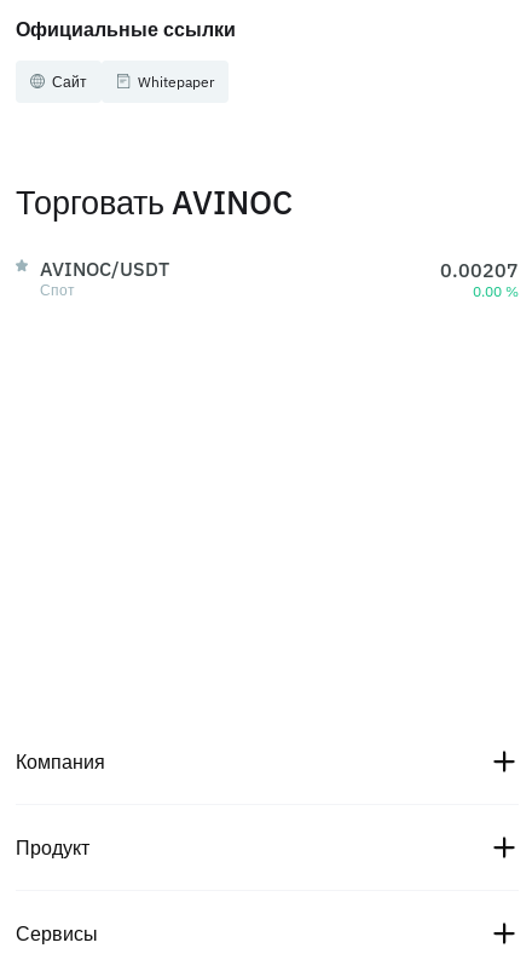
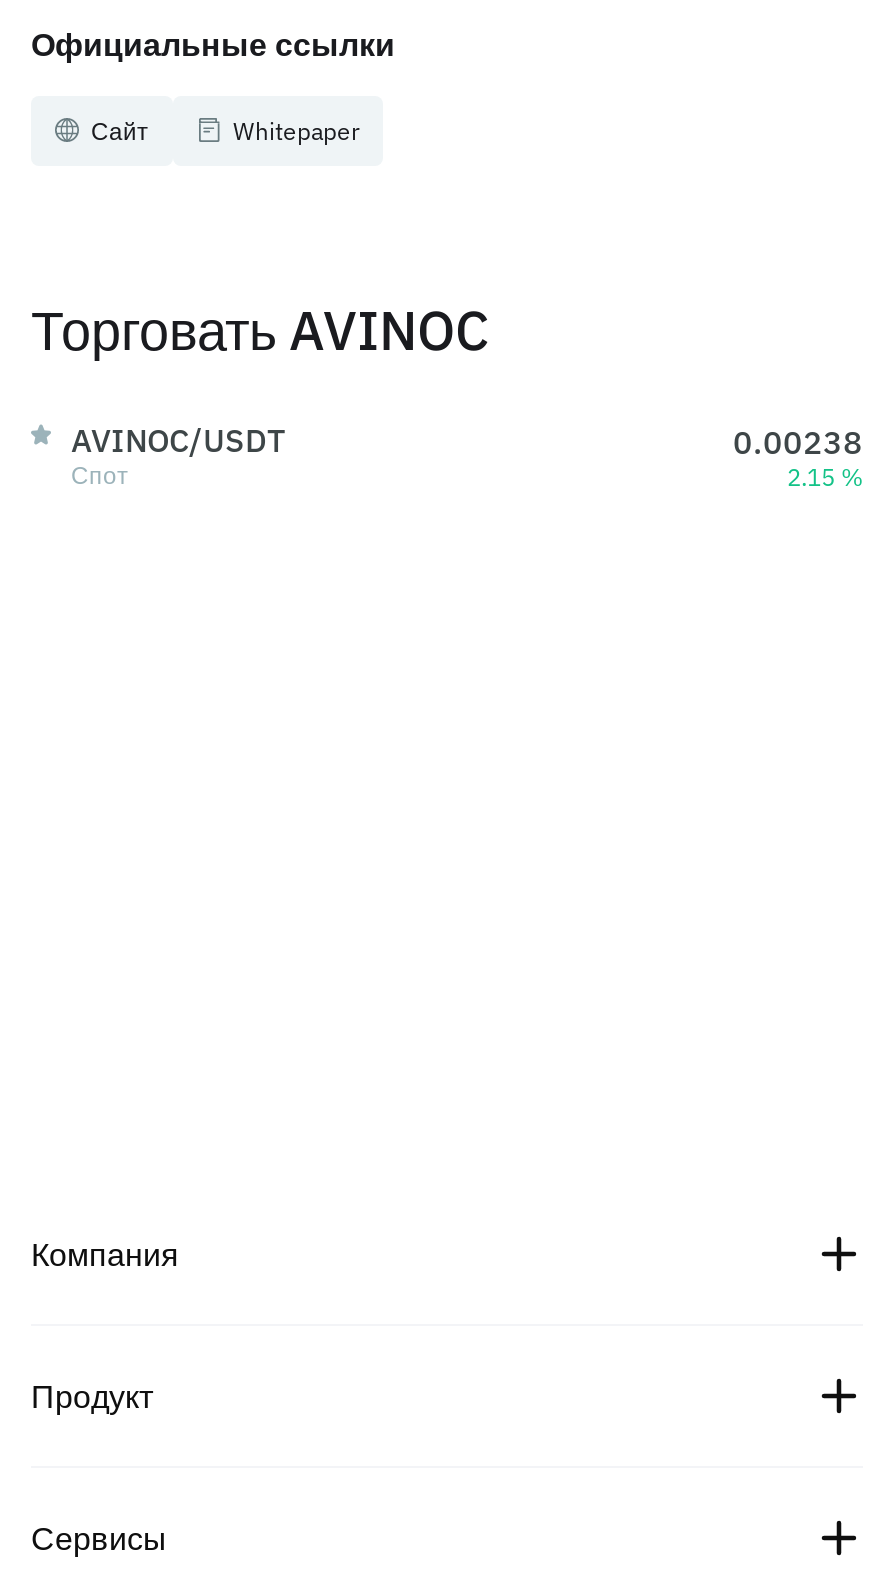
[440,258,519,282] 0.00207 -> [733,422,863,462] 0.00238
[473,282,519,300] 0.00 % -> [787,462,863,492] 2.15 %

